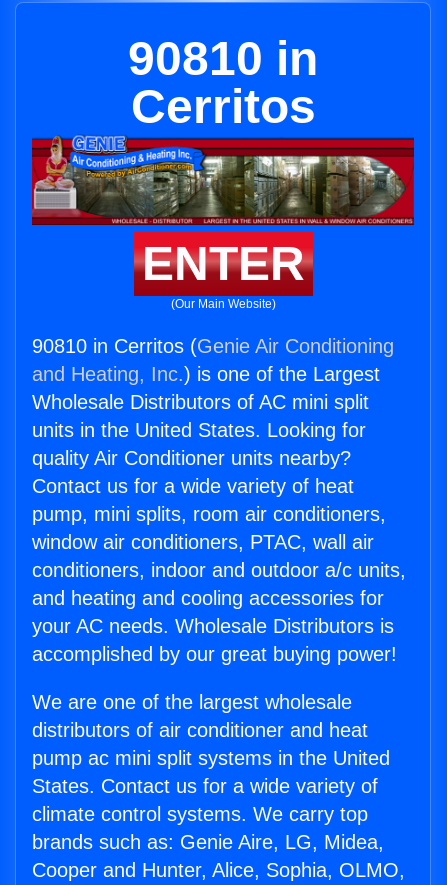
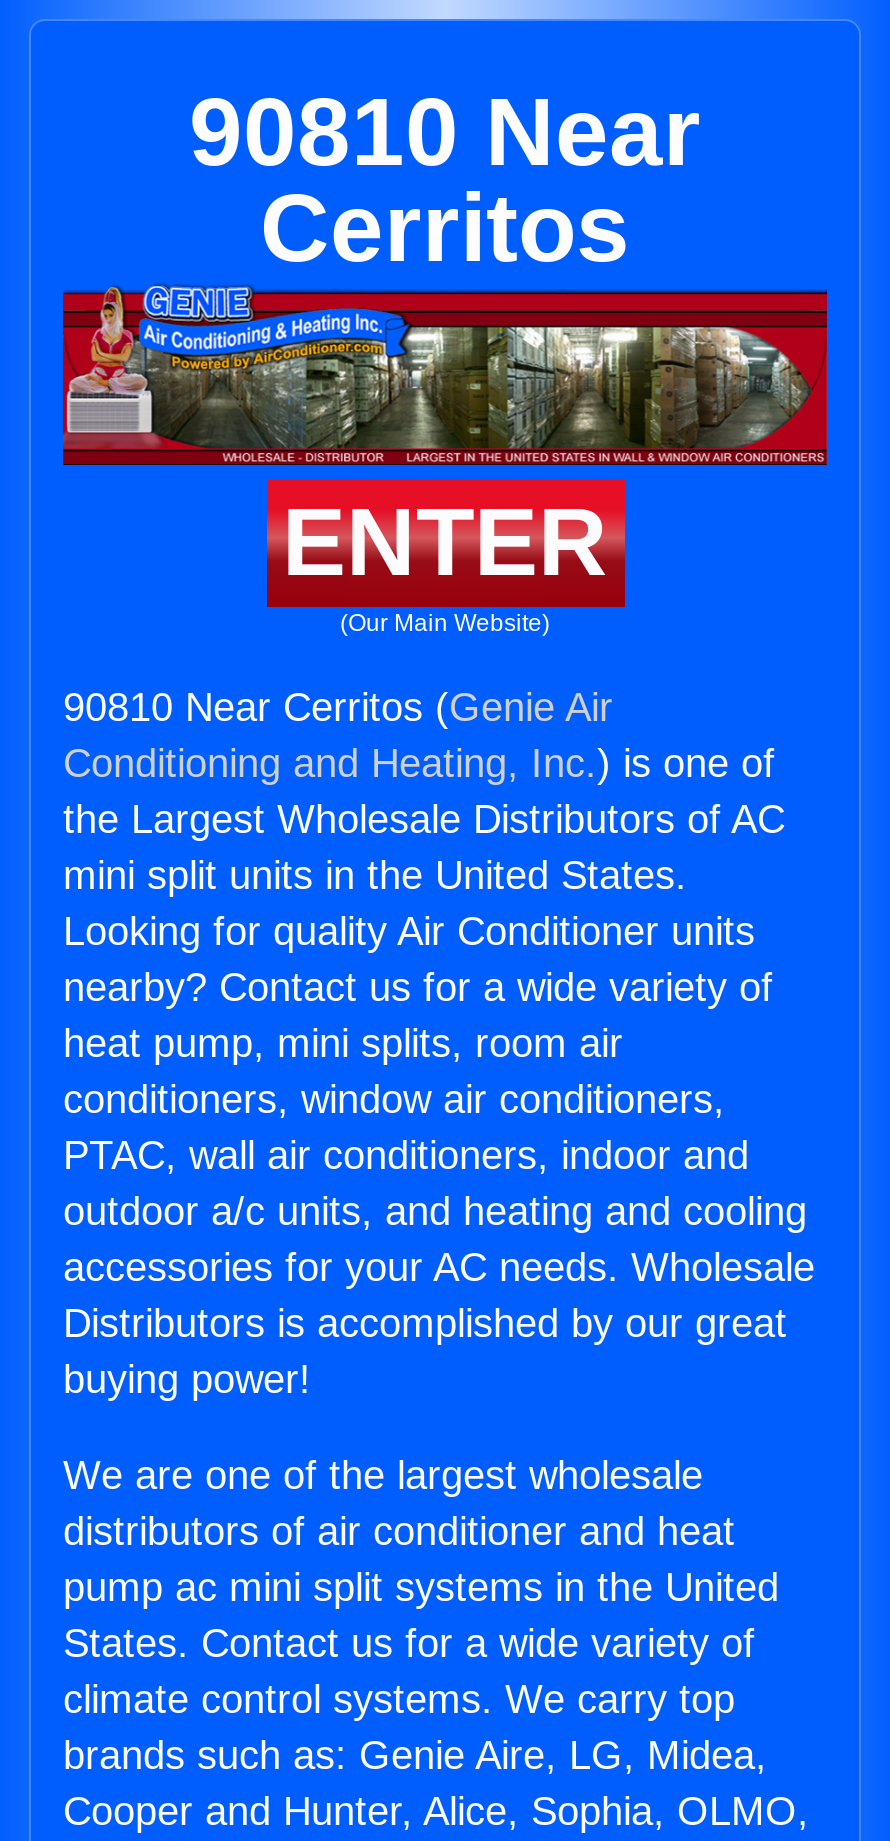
[128,32,318,85] 90810 in -> [189,79,701,185] 90810 Near
[32,335,406,665] 90810 in Cerritos (Genie Air Conditioning | and Heating, Inc.) is one of the Largest | Wholesale Distributors of AC mini split | units in the United States. Looking for | quality Air Conditioner units nearby? | Contact us for a wide variety of heat | pump, mini splits, room air conditioners, | window air conditioners, PTAC, wall air | conditioners, indoor and outdoor a/c units, | and heating and cooling accessories for | your AC needs. Wholesale Distributors is | accomplished by our great buying power! -> [63,685,815,1401] 90810 Near Cerritos (Genie Air | Conditioning and Heating, Inc.) is one of | the Largest Wholesale Distributors of AC | mini split units in the United States. | Looking for quality Air Conditioner units | nearby? Contact us for a wide variety of | heat pump, mini splits, room air | conditioners, window air conditioners, | PTAC, wall air conditioners, indoor and | outdoor a/c units, and heating and cooling | accessories for your AC needs. Wholesale | Distributors is accomplished by our great | buying power!

